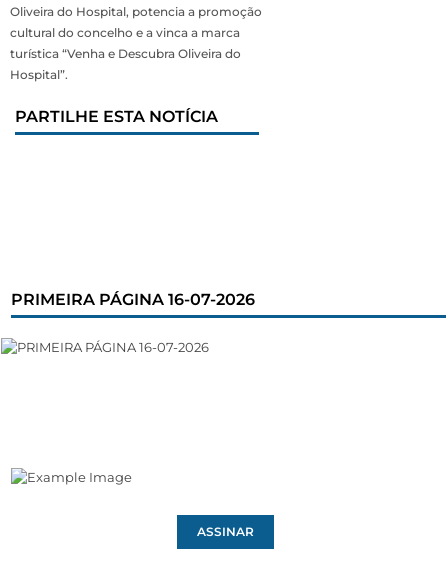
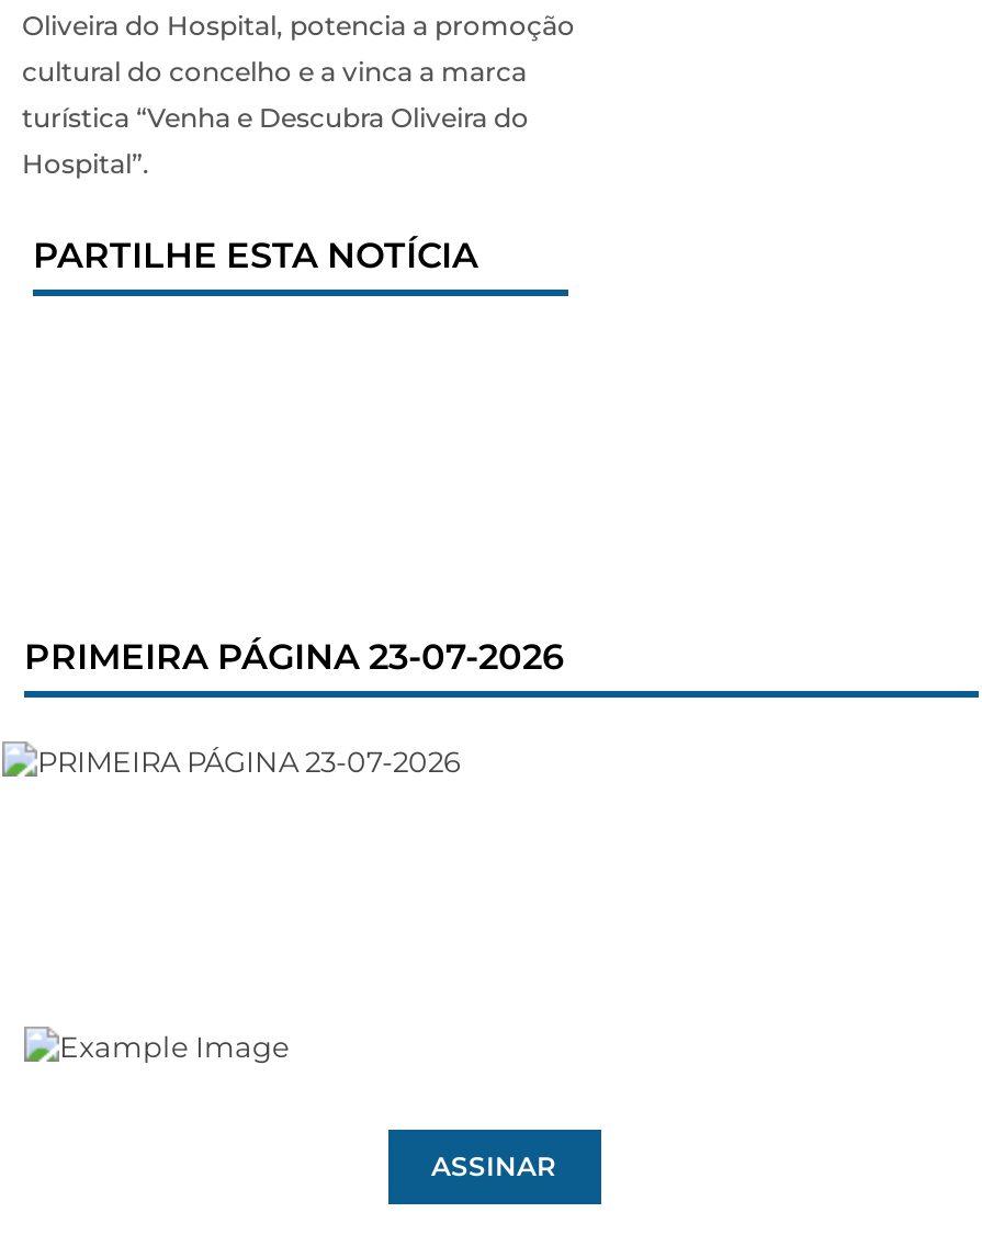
[11,289,255,308] PRIMEIRA PÁGINA 16-07-2026 -> [24,635,564,677] PRIMEIRA PÁGINA 23-07-2026

